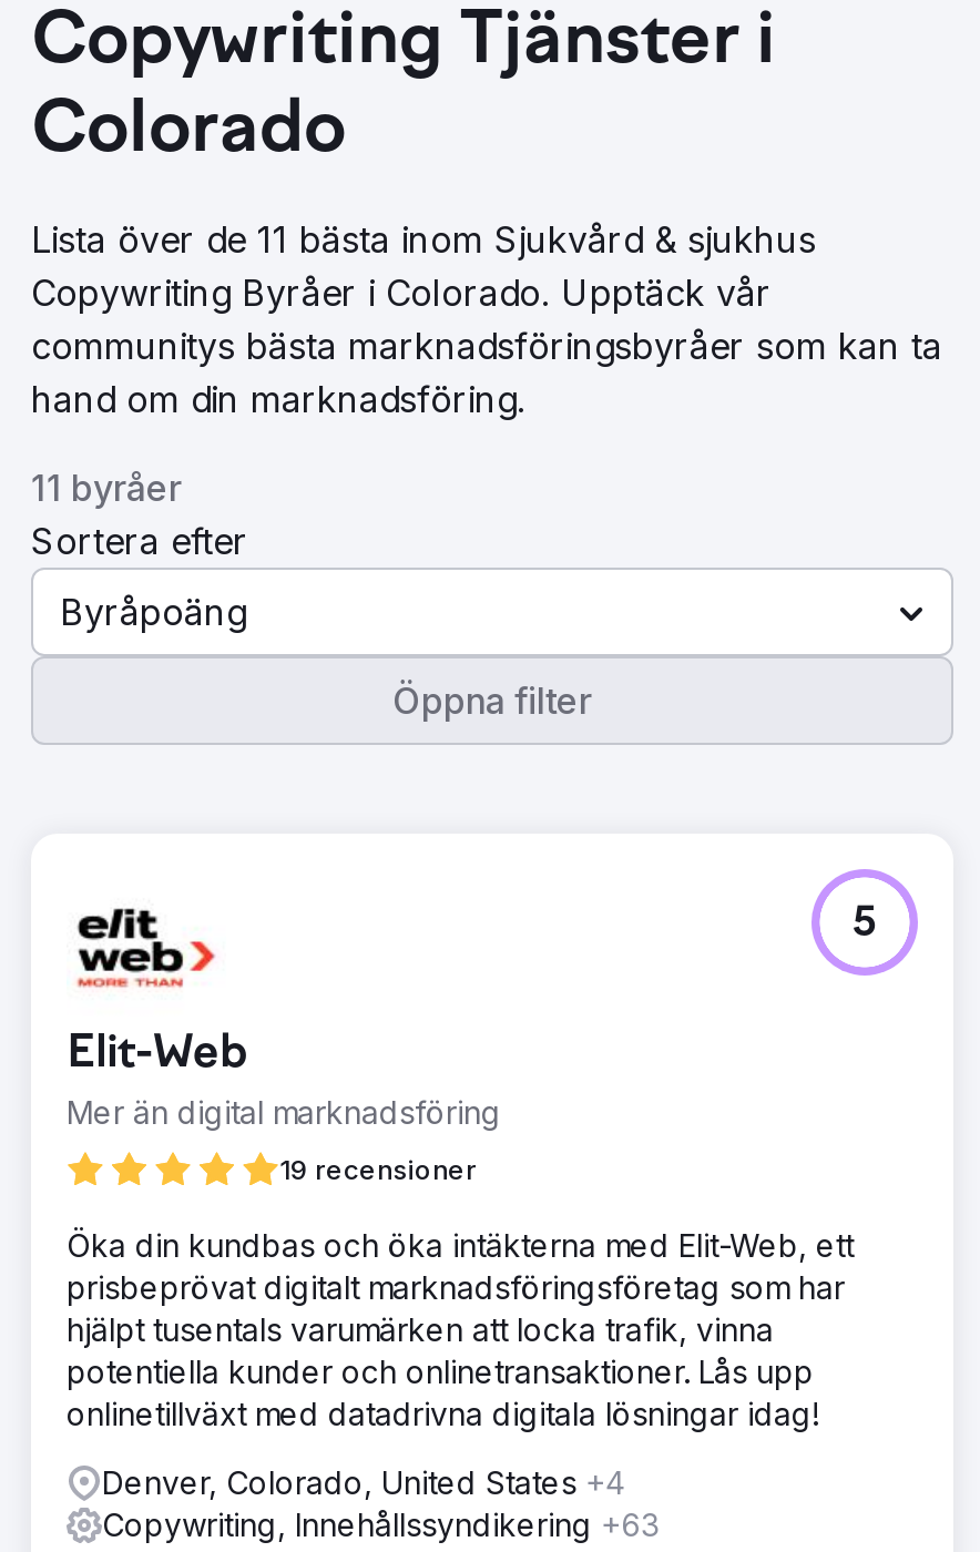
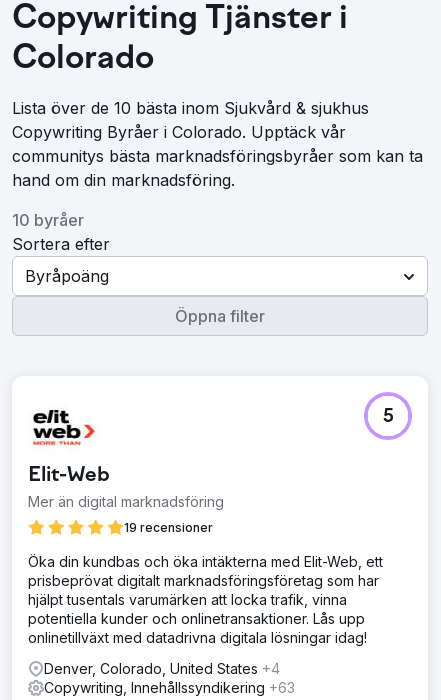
[31,217,816,262] Lista över de 11 bästa inom Sjukvård & sjukhus -> [12,98,369,118] Lista över de 10 bästa inom Sjukvård & sjukhus
[31,466,182,510] 11 byråer -> [12,210,84,230] 10 byråer

